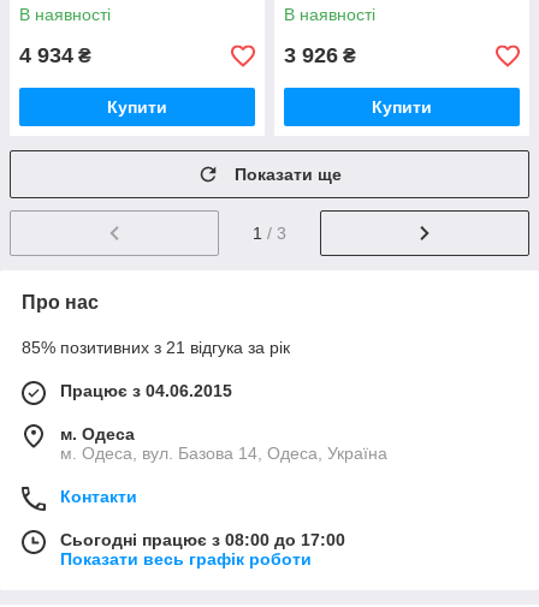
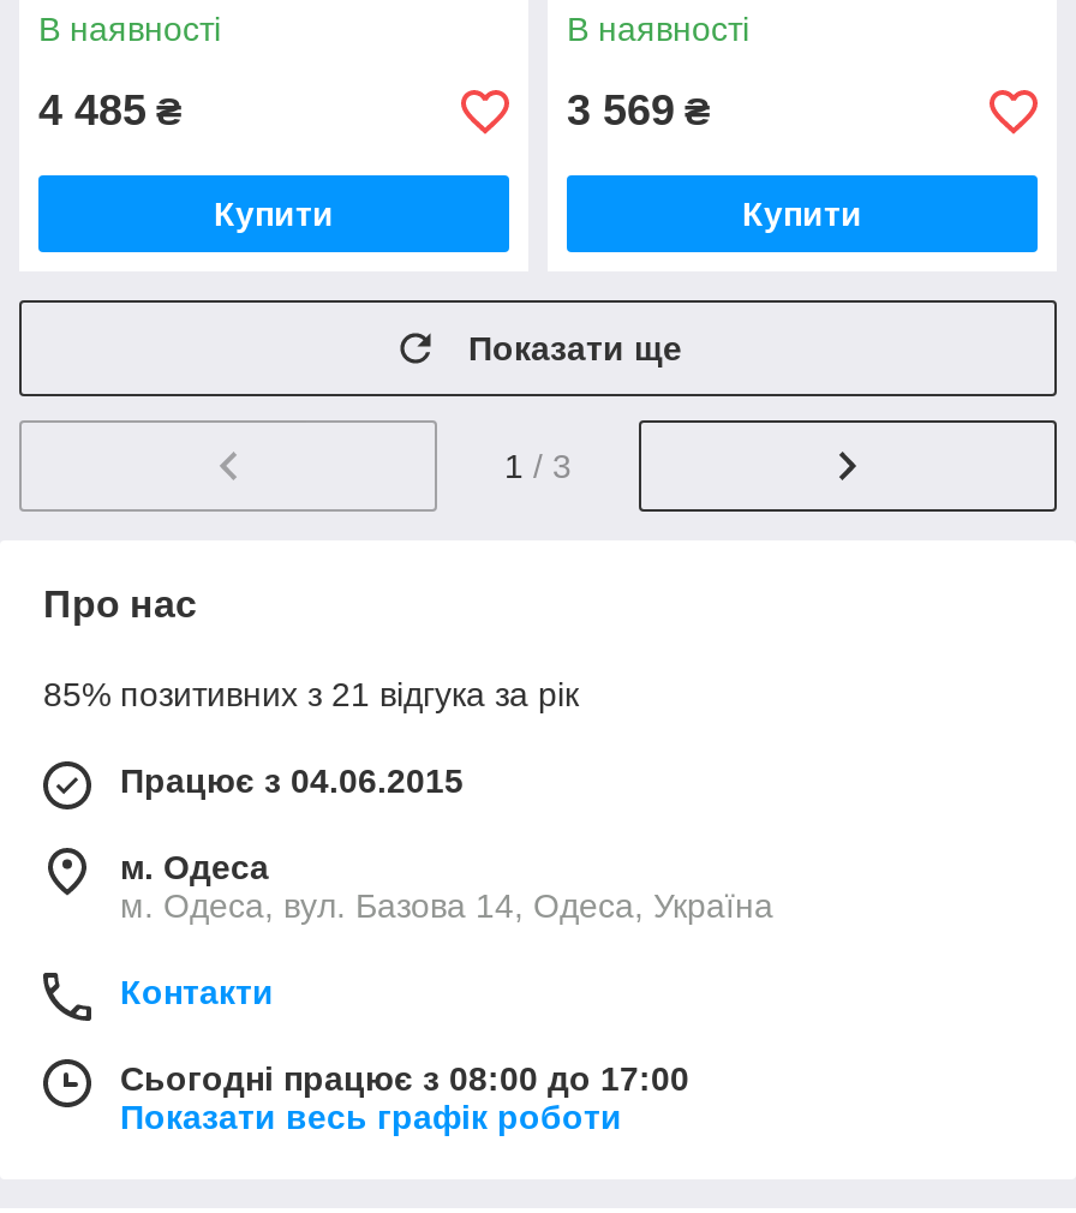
[19,44,91,68] 4 934 ₴ -> [38,87,183,135] 4 485 ₴
[284,44,356,68] 3 926 ₴ -> [567,87,711,135] 3 569 ₴

